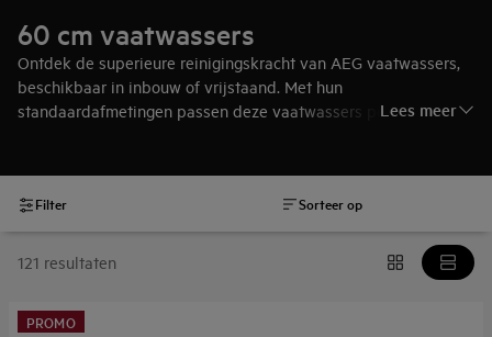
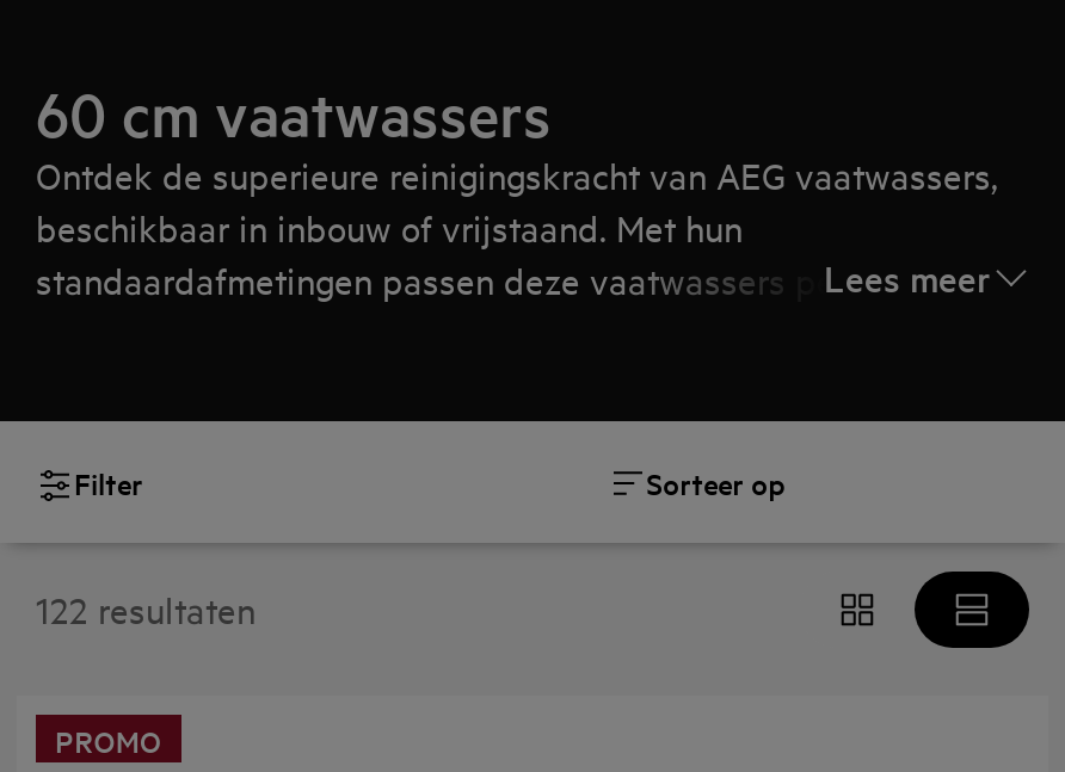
[18,251,116,272] 121 resultaten -> [36,586,256,631] 122 resultaten

